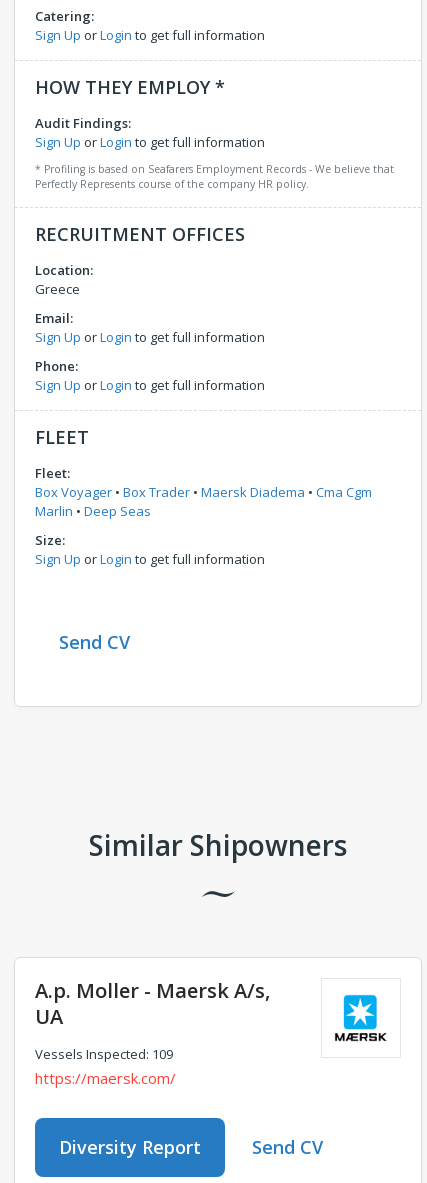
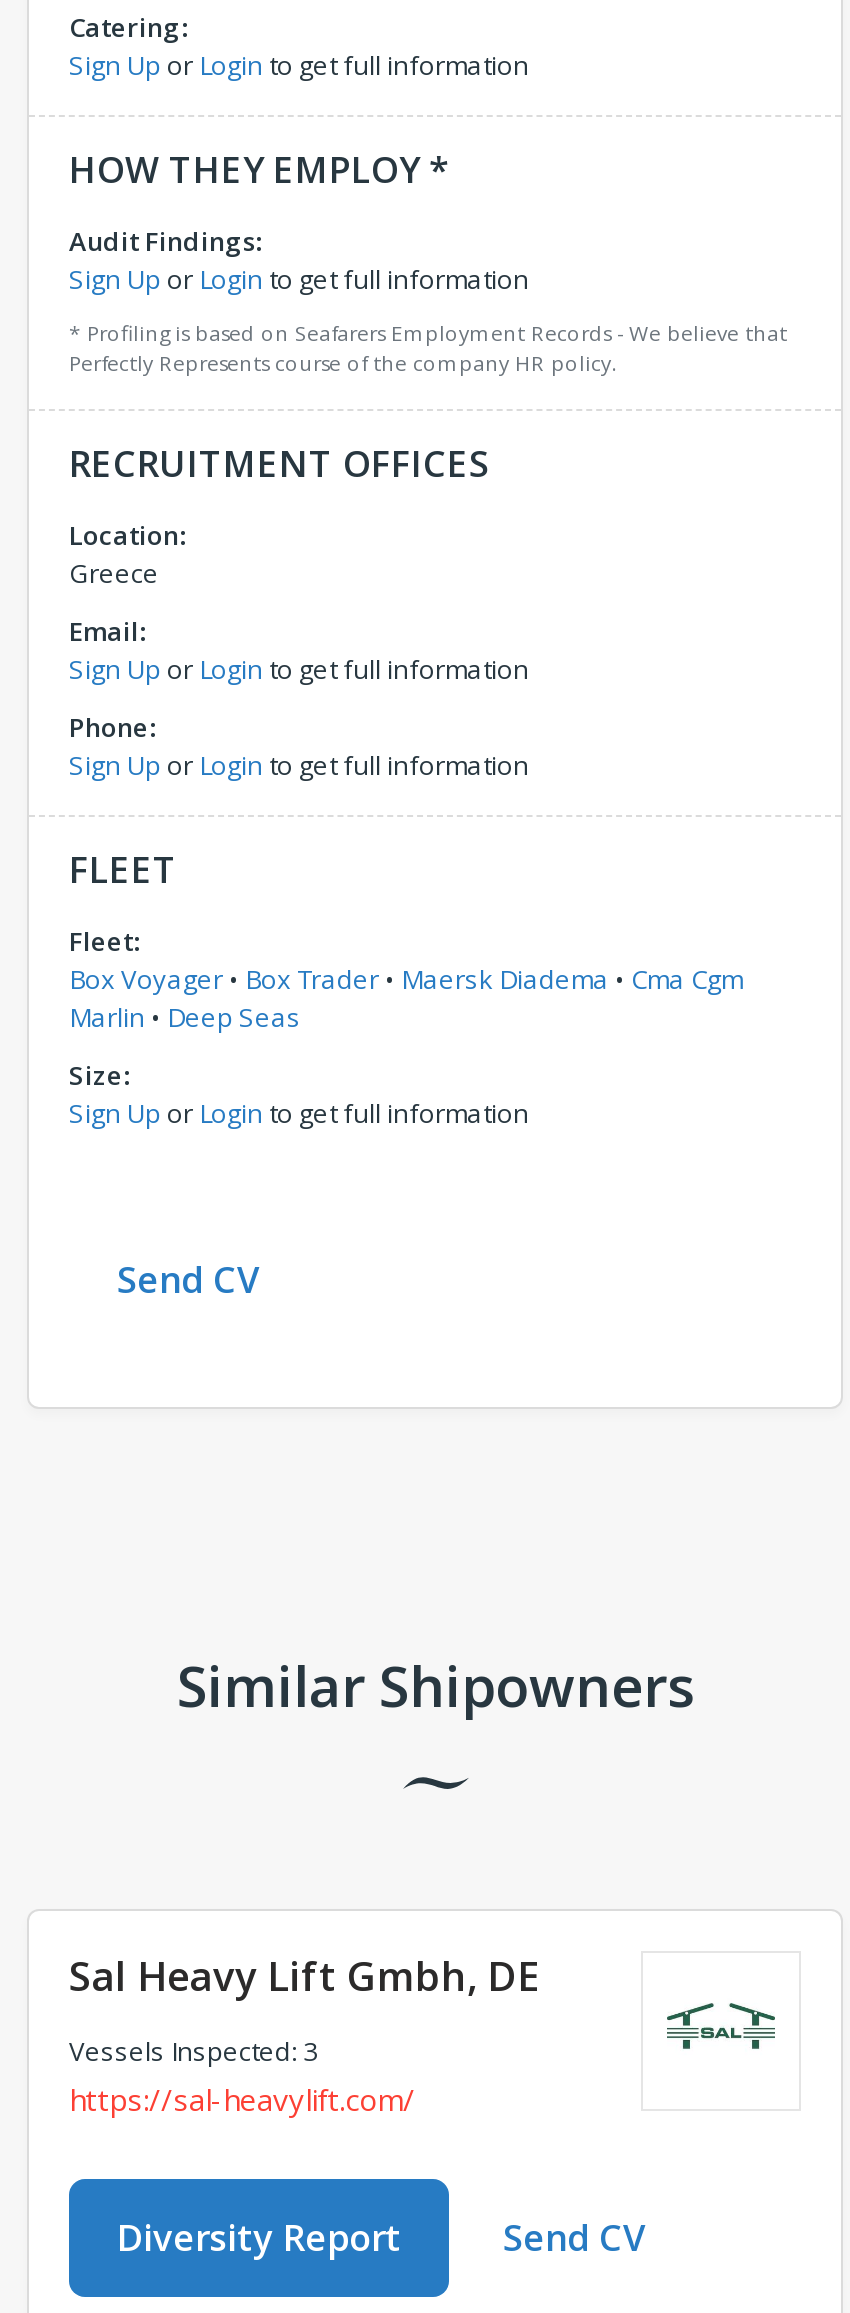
[35,977,270,1030] A.p. Moller - Maersk A/s, | UA -> [69,1949,539,2003] Sal Heavy Lift Gmbh, DE
[334,994,387,1042] [image] -> [667,1985,777,2051] [image]
[35,1045,176,1088] Vessels Inspected: 109 | https://maersk.com/ -> [69,2033,415,2119] Vessels Inspected: 3 | https://sal-heavylift.com/

